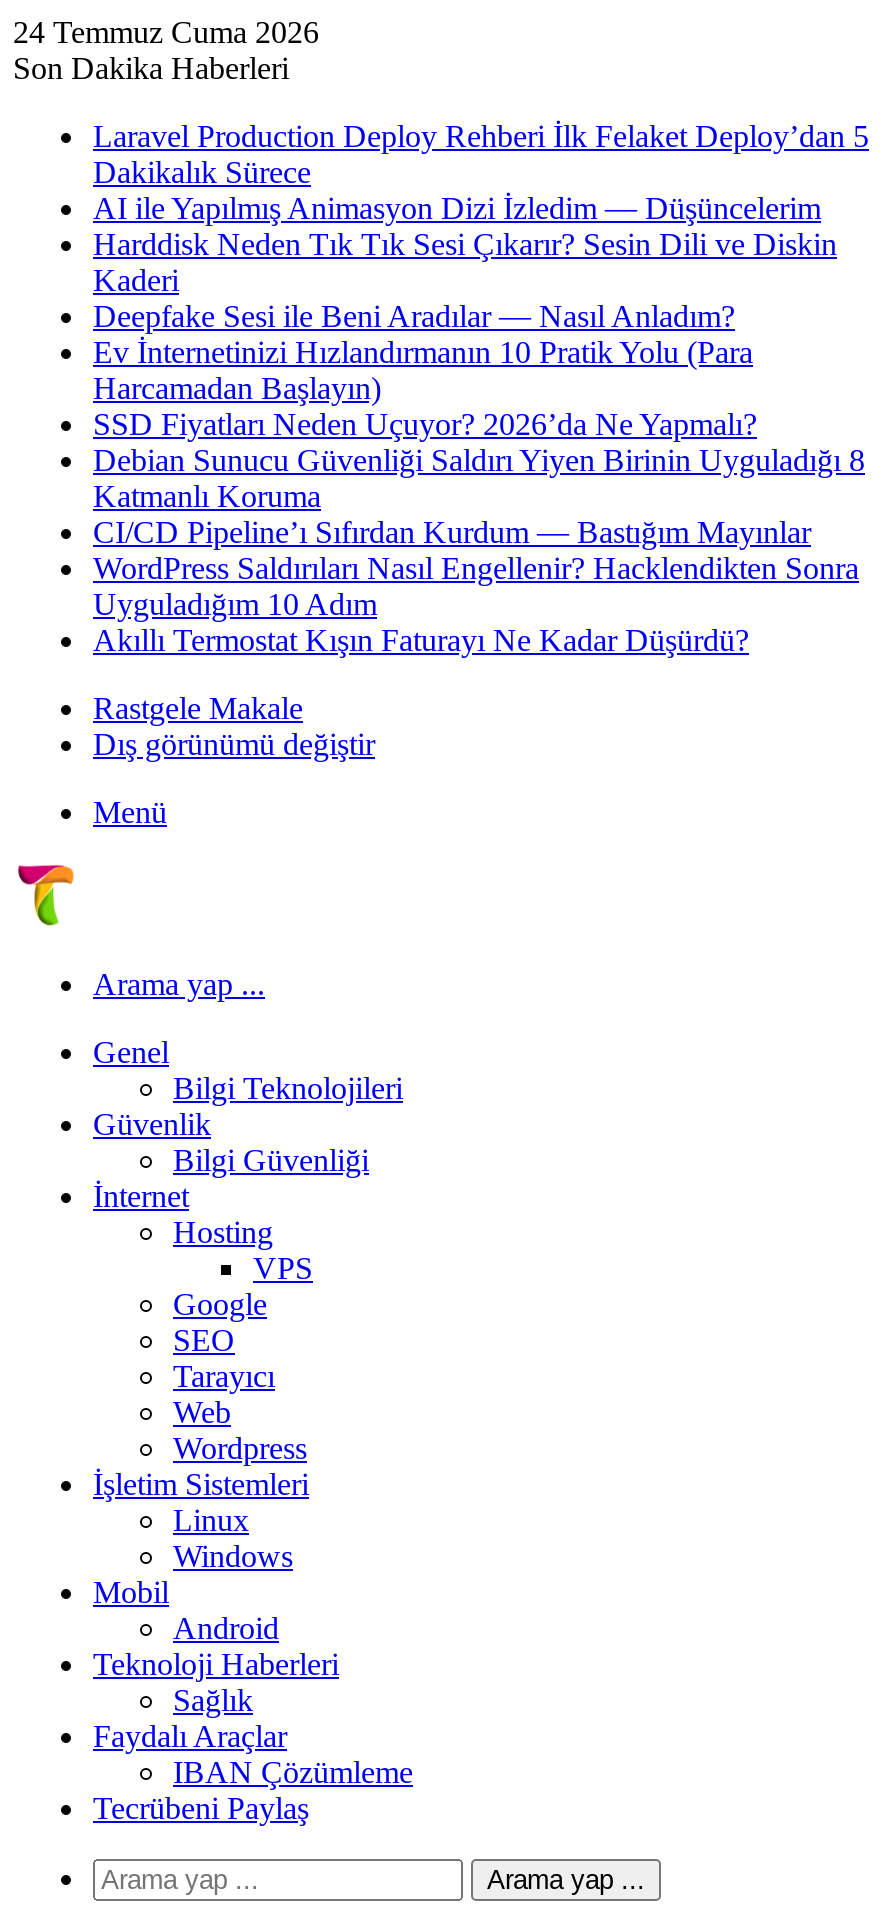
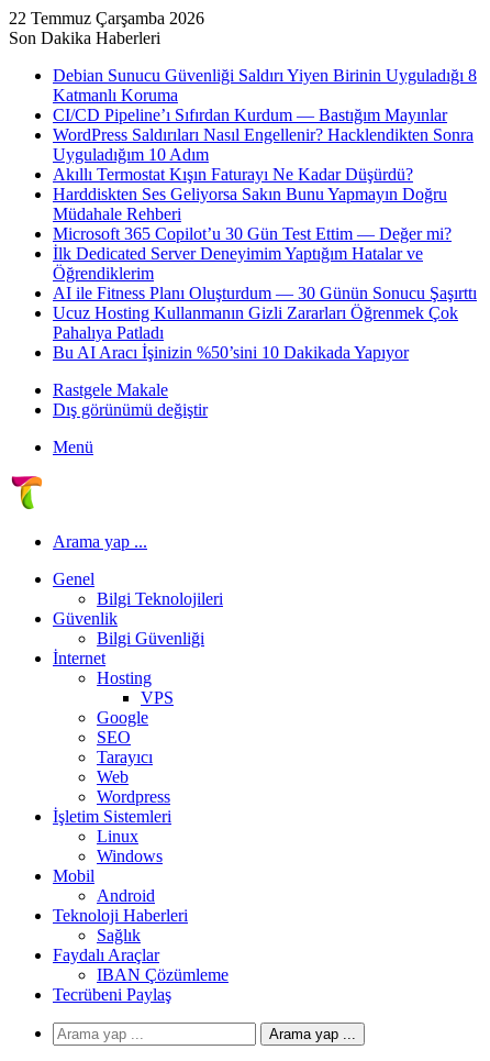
[13,15,319,49] 24 Temmuz Cuma 2026 -> [9,9,204,27] 22 Temmuz Çarşamba 2026
[93,119,869,441] Laravel Production Deploy Rehberi İlk Felaket Deploy’dan 5 | Dakikalık Sürece | AI ile Yapılmış Animasyon Dizi İzledim — Düşüncelerim | Harddisk Neden Tık Tık Sesi Çıkarır? Sesin Dili ve Diskin | Kaderi | Deepfake Sesi ile Beni Aradılar — Nasıl Anladım? | Ev İnternetinizi Hızlandırmanın 10 Pratik Yolu (Para | Harcamadan Başlayın) | SSD Fiyatları Neden Uçuyor? 2026’da Ne Yapmalı? -> none
moved [93,443,865,657] -> [53,66,477,184]: Debian Sunucu Güvenliği Saldırı Yiyen Birinin Uyguladığı 8 | Katmanlı Koruma | CI/CD Pipeline’ı Sıfırdan Kurdum — Bastığım Mayınlar | WordPress Saldırıları Nasıl Engellenir? Hacklendikten Sonra | Uyguladığım 10 Adım | Akıllı Termostat Kışın Faturayı Ne Kadar Düşürdü?
none -> [53,185,477,362] Harddiskten Ses Geliyorsa Sakın Bunu Yapmayın Doğru | Müdahale Rehberi | Microsoft 365 Copilot’u 30 Gün Test Ettim — Değer mi? | İlk Dedicated Server Deneyimim Yaptığım Hatalar ve | Öğrendiklerim | AI ile Fitness Planı Oluşturdum — 30 Günün Sonucu Şaşırttı | Ucuz Hosting Kullanmanın Gizli Zararları Öğrenmek Çok | Pahalıya Patladı | Bu AI Aracı İşinizin %50’sini 10 Dakikada Yapıyor

